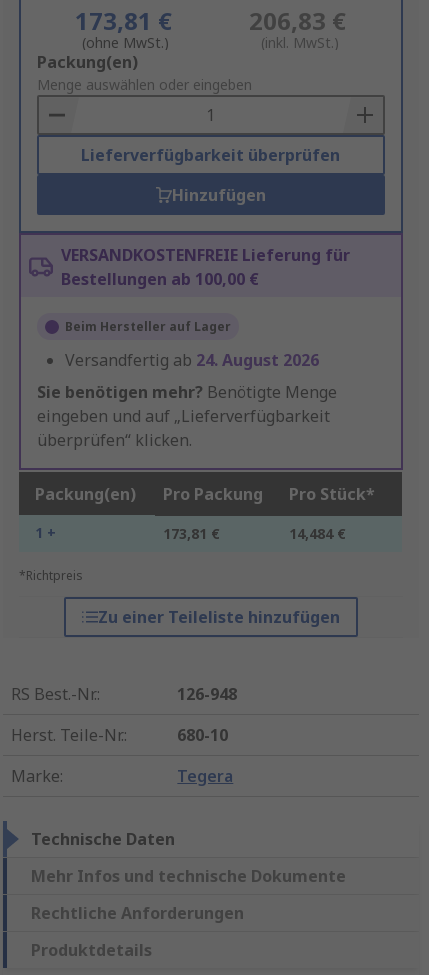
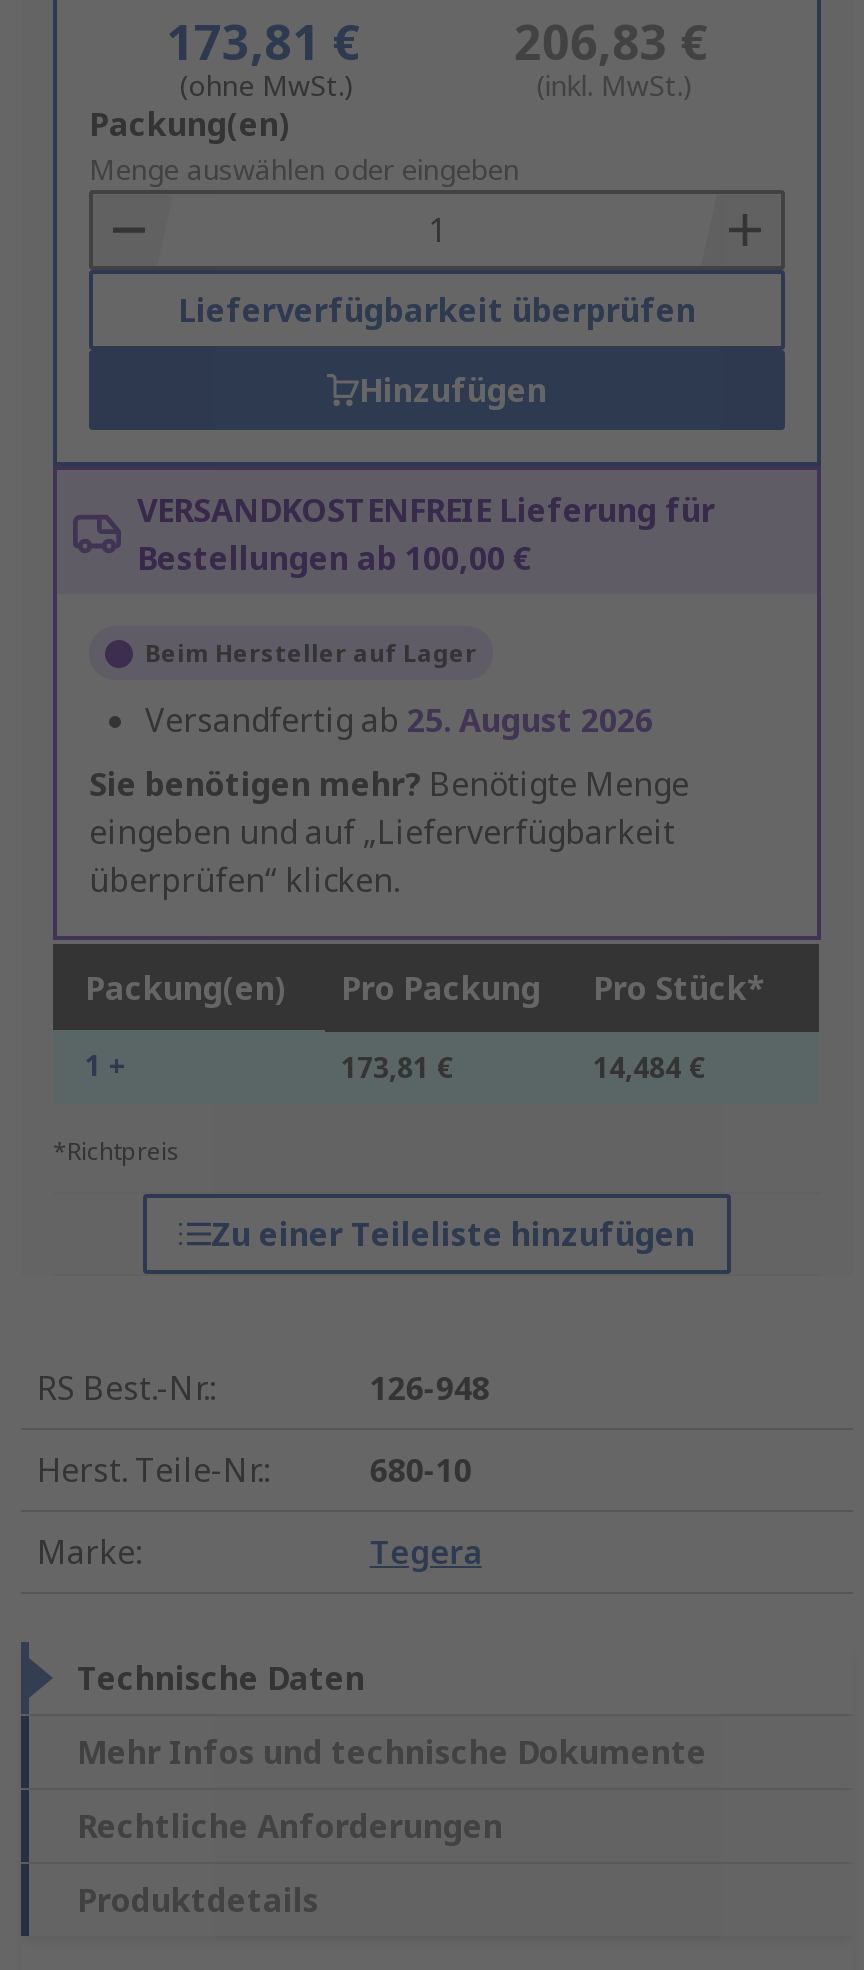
[65,349,319,371] Versandfertig ab 24. August 2026 -> [145,699,653,743] Versandfertig ab 25. August 2026

